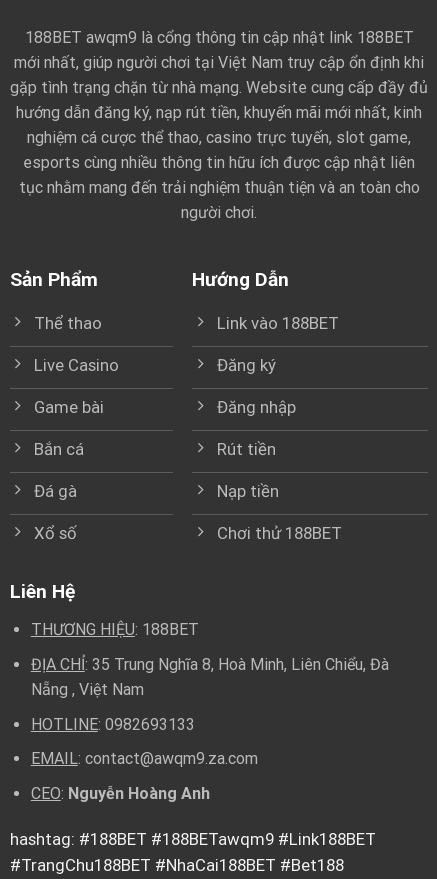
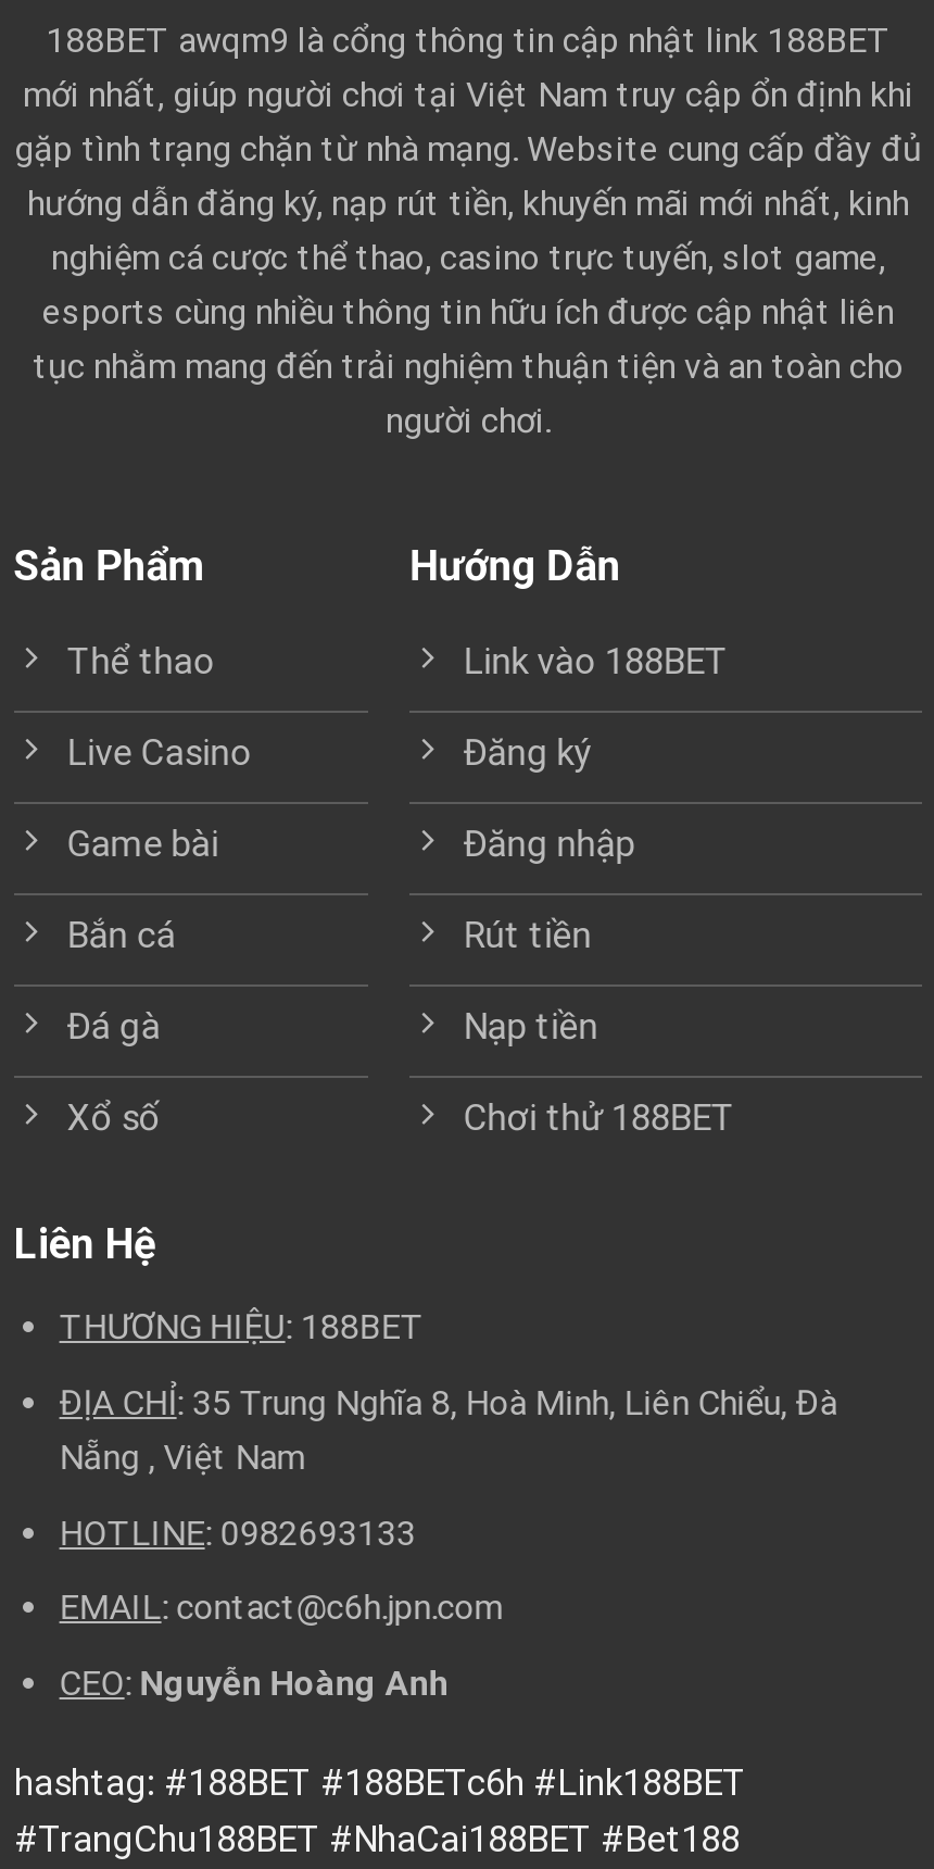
[31,749,258,768] EMAIL: contact@awqm9.za.com -> [59,1587,502,1628] EMAIL: contact@c6h.jpn.com
[10,829,376,849] hashtag: #188BET #188BETawqm9 #Link188BET -> [14,1761,746,1805] hashtag: #188BET #188BETc6h #Link188BET

